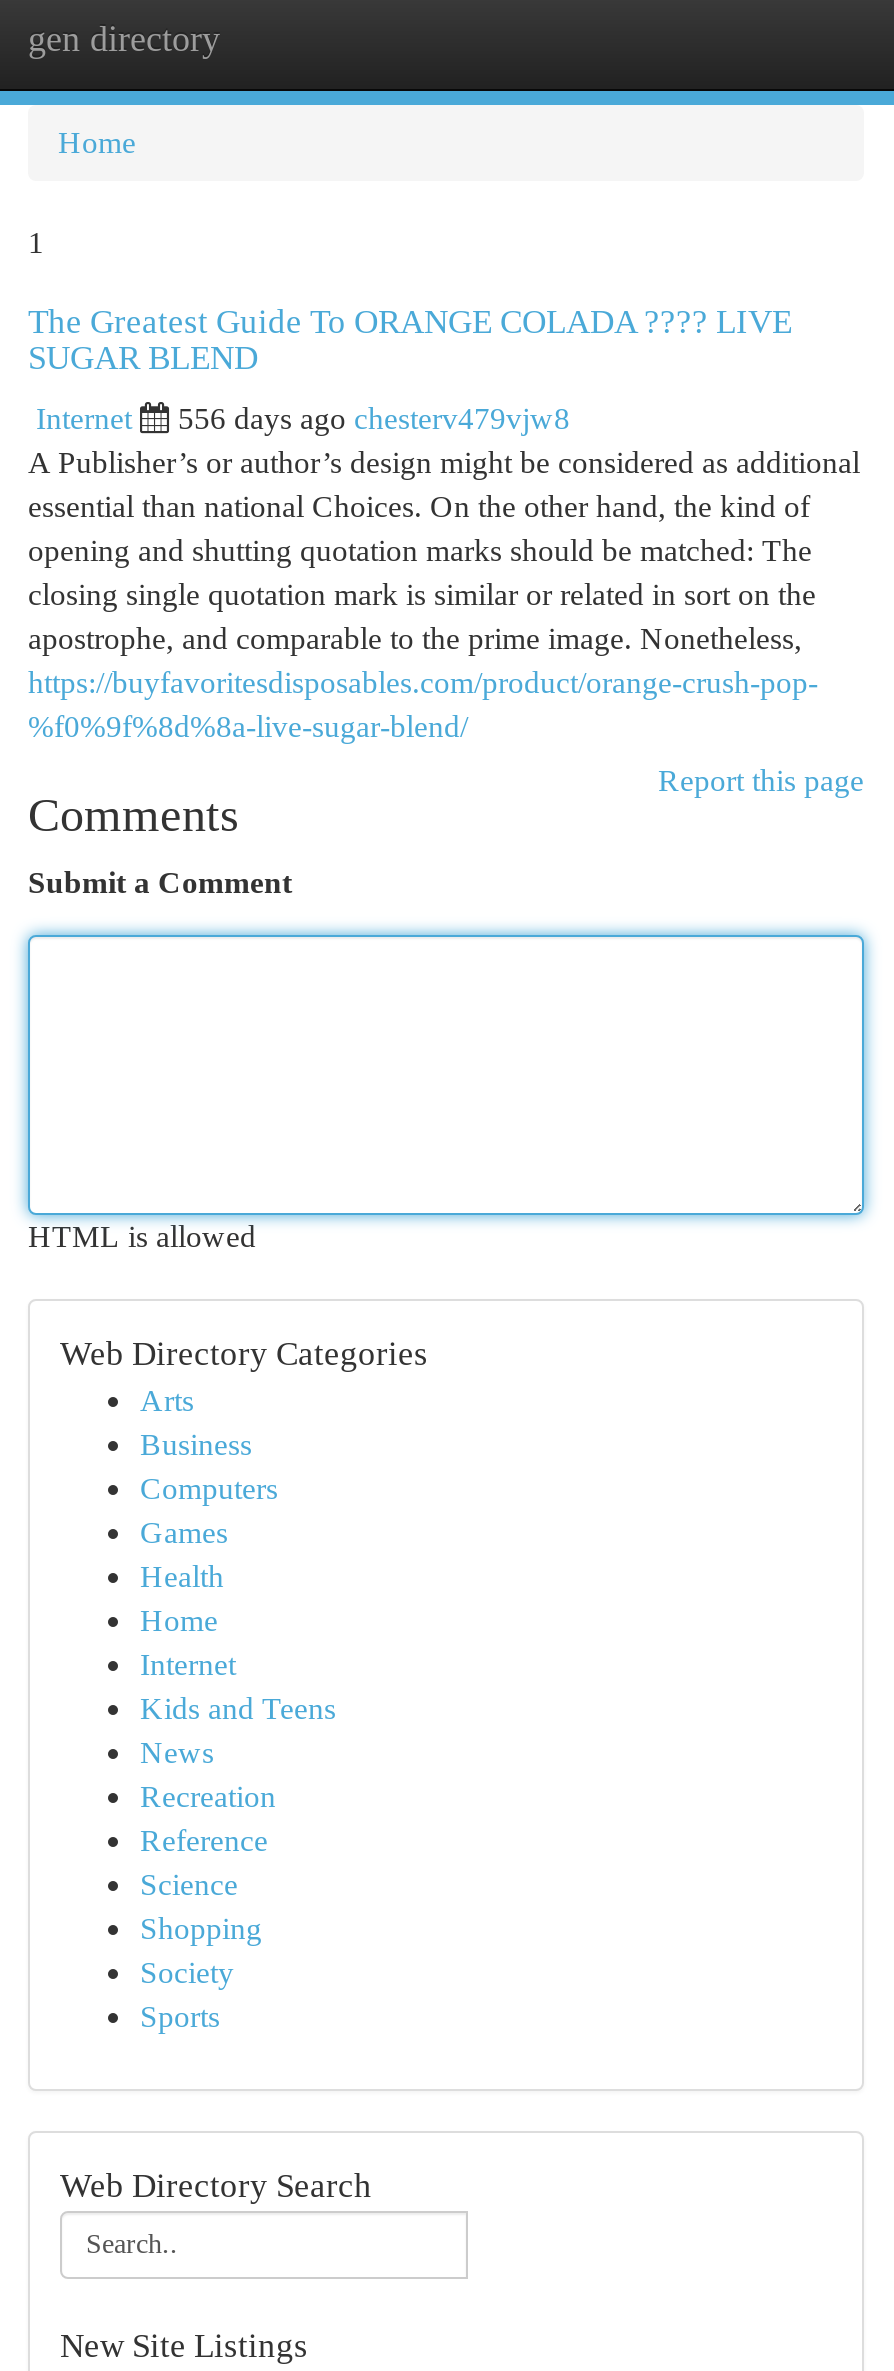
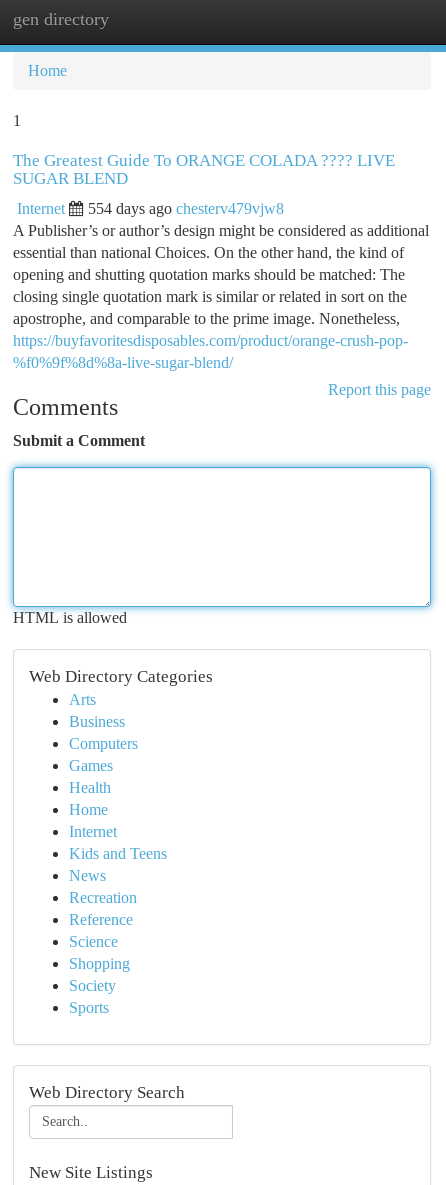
[178,401,570,435] 556 days ago chesterv479vjw8 -> [88,200,284,217] 554 days ago chesterv479vjw8

